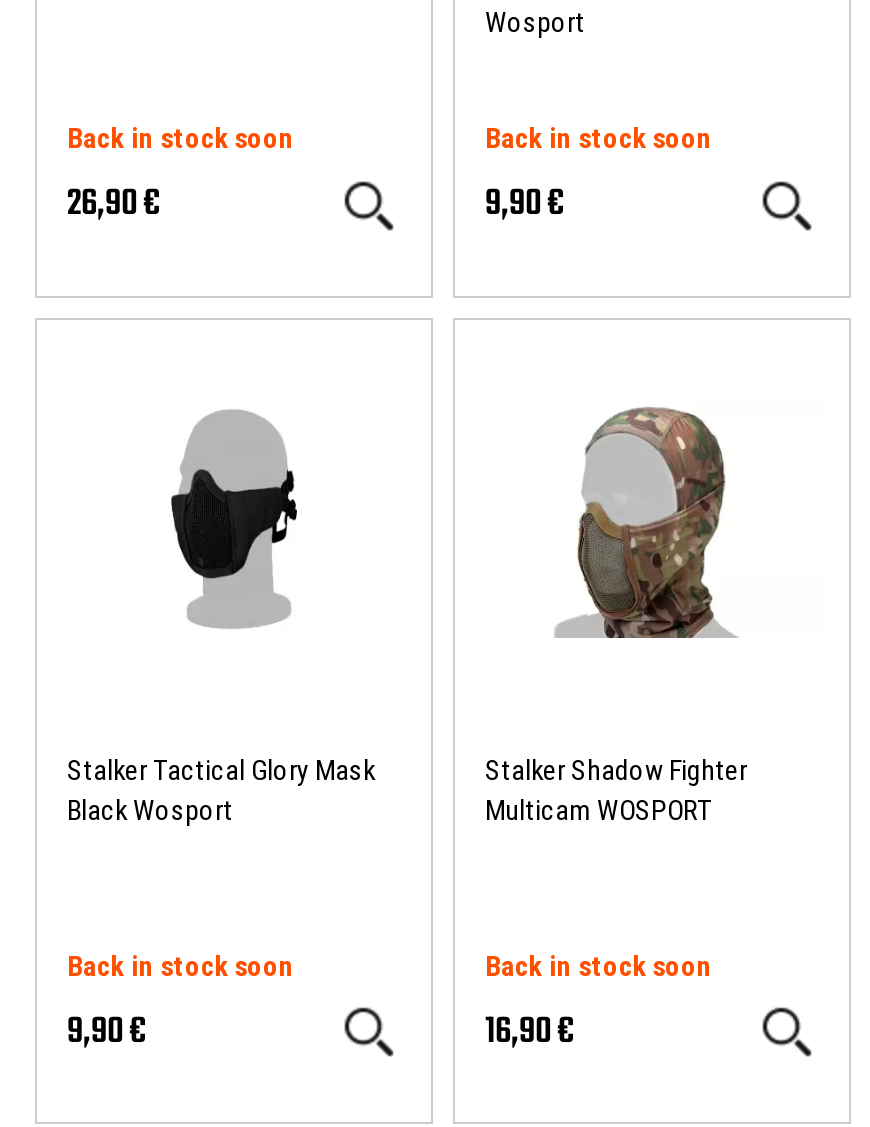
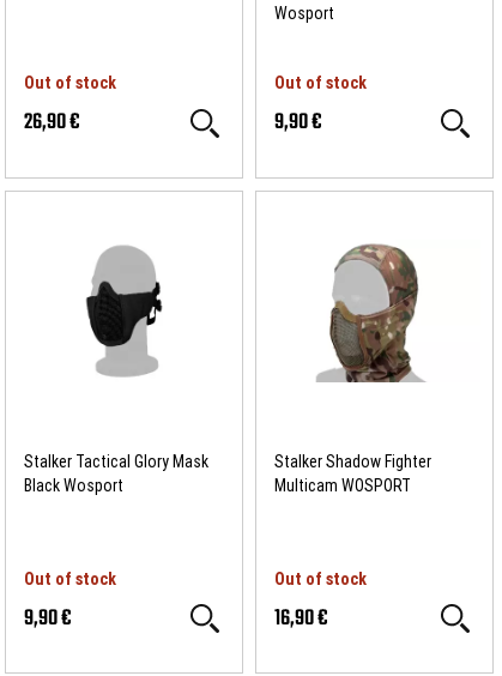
[67,122,295,154] Back in stock soon -> [24,73,116,92] Out of stock
[485,122,713,154] Back in stock soon -> [274,73,367,92] Out of stock
[67,949,295,981] Back in stock soon -> [24,569,116,588] Out of stock
[485,949,713,981] Back in stock soon -> [274,569,367,588] Out of stock

